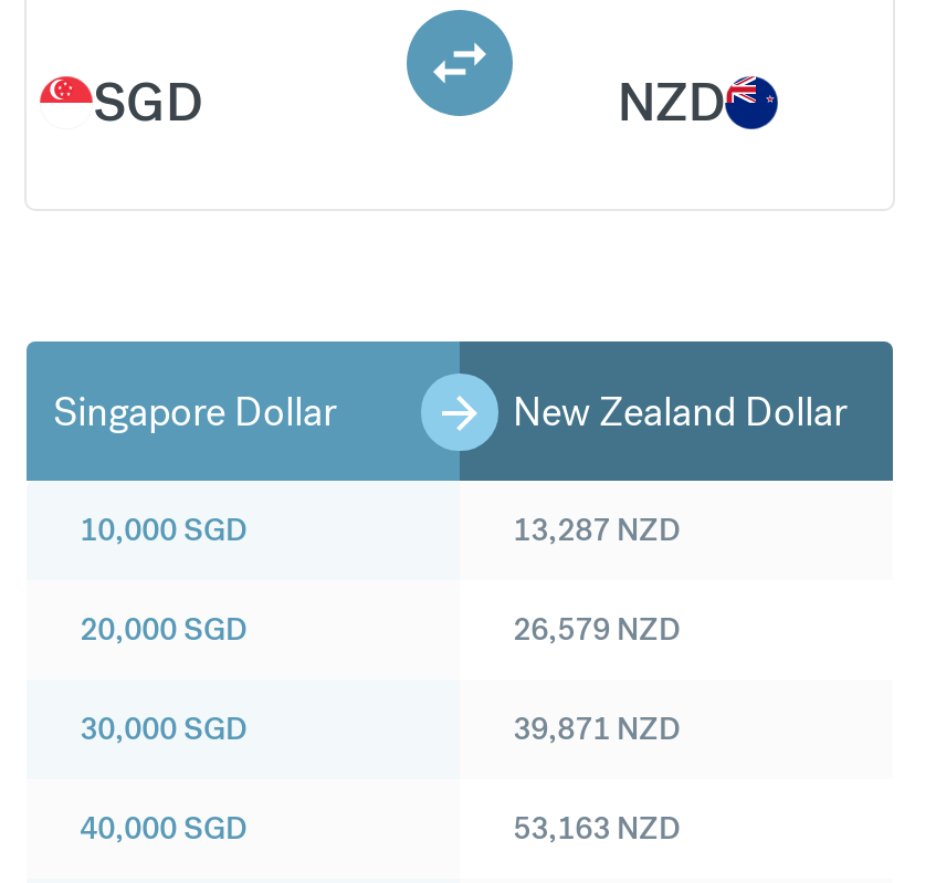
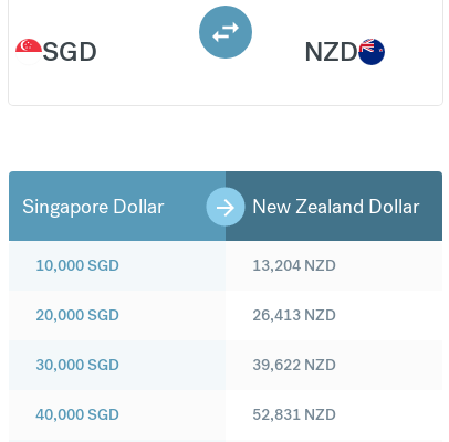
[513,510,681,550] 13,287 NZD -> [252,255,336,275] 13,204 NZD
[513,609,681,649] 26,579 NZD -> [252,305,336,325] 26,413 NZD
[513,709,681,749] 39,871 NZD -> [252,355,336,375] 39,622 NZD
[513,808,681,848] 53,163 NZD -> [252,405,336,425] 52,831 NZD

